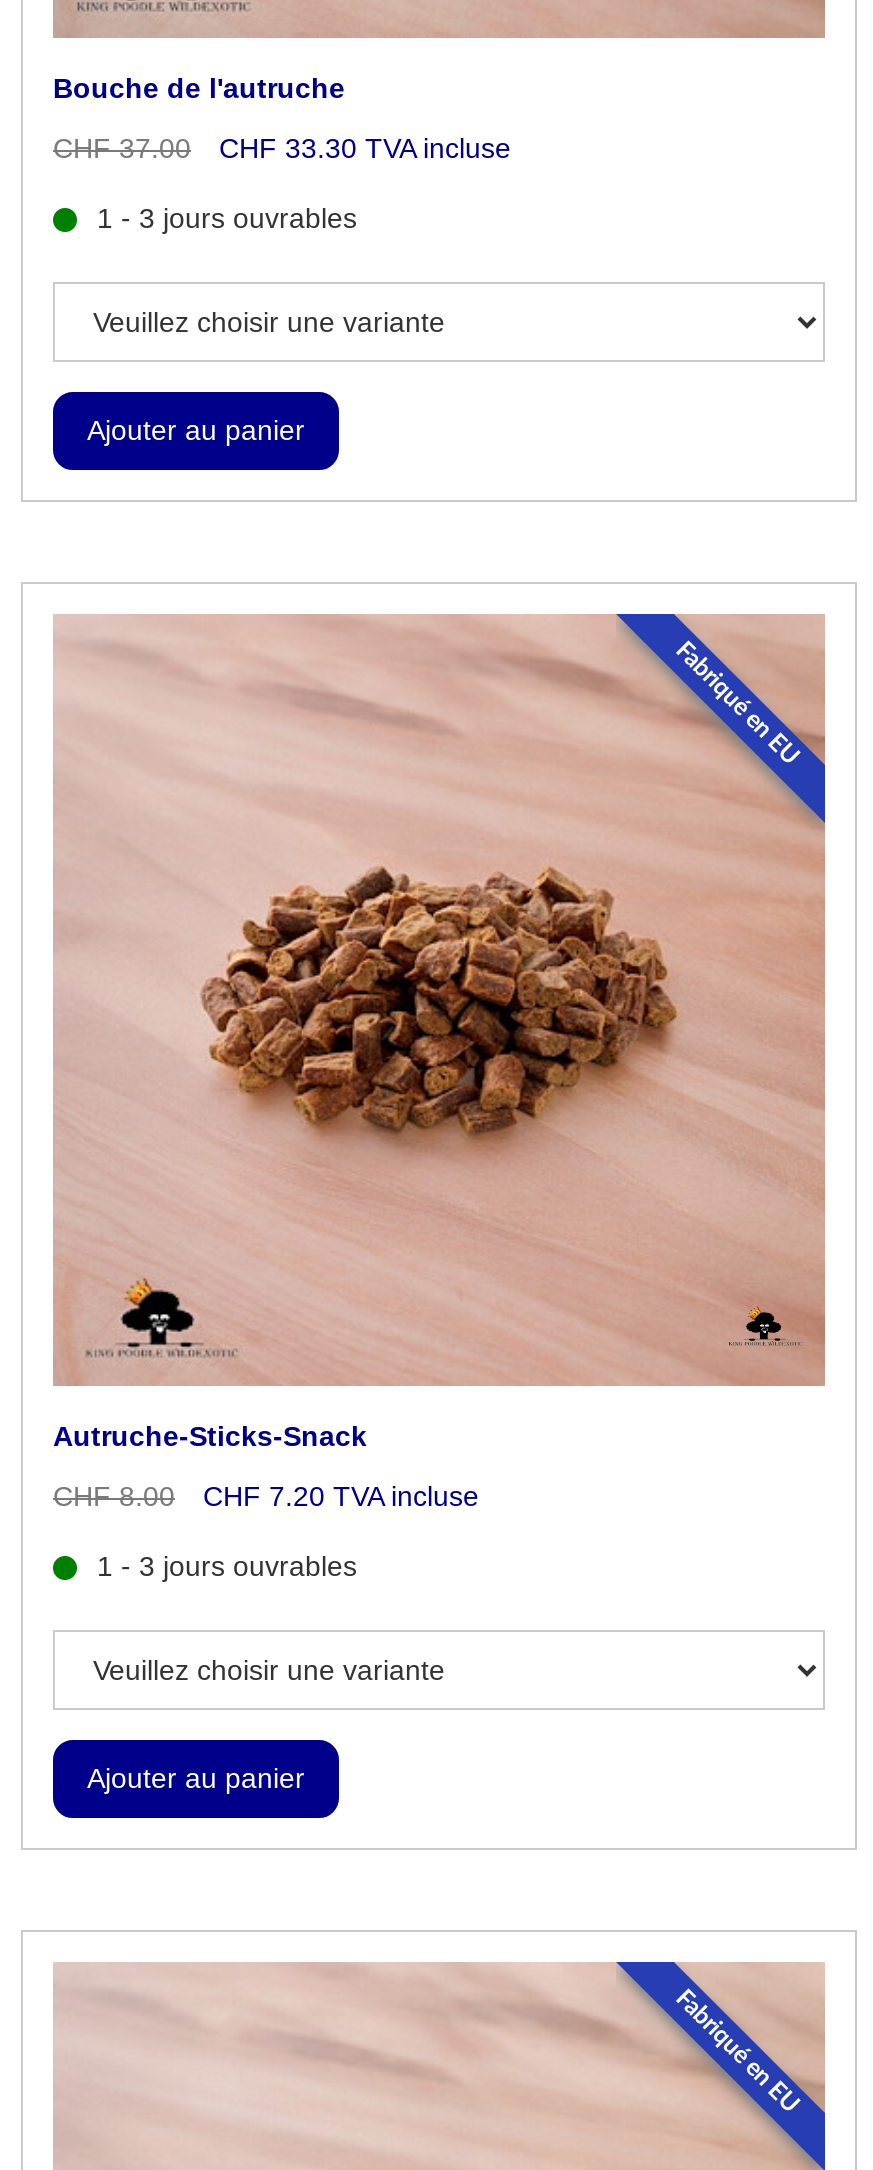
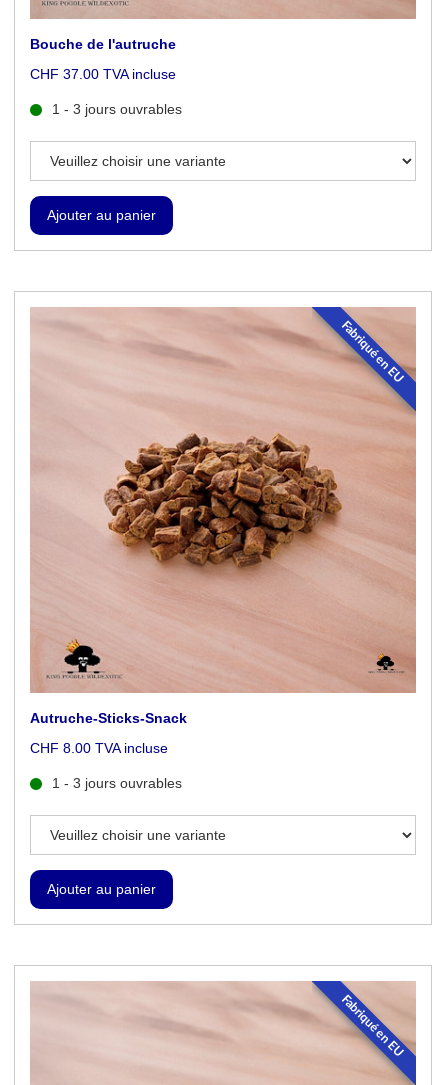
[53,132,511,164] CHF 37.00 | CHF 33.30 TVA incluse -> [30,66,176,82] CHF 37.00 TVA incluse
[53,1480,479,1512] CHF 8.00 | CHF 7.20 TVA incluse -> [30,740,168,756] CHF 8.00 TVA incluse

